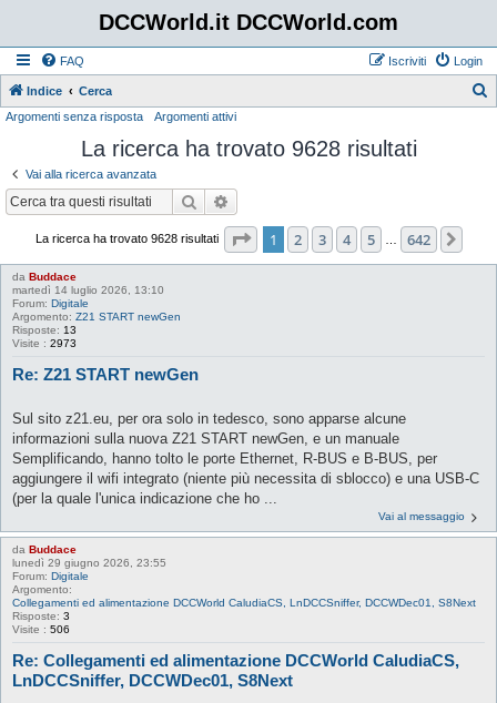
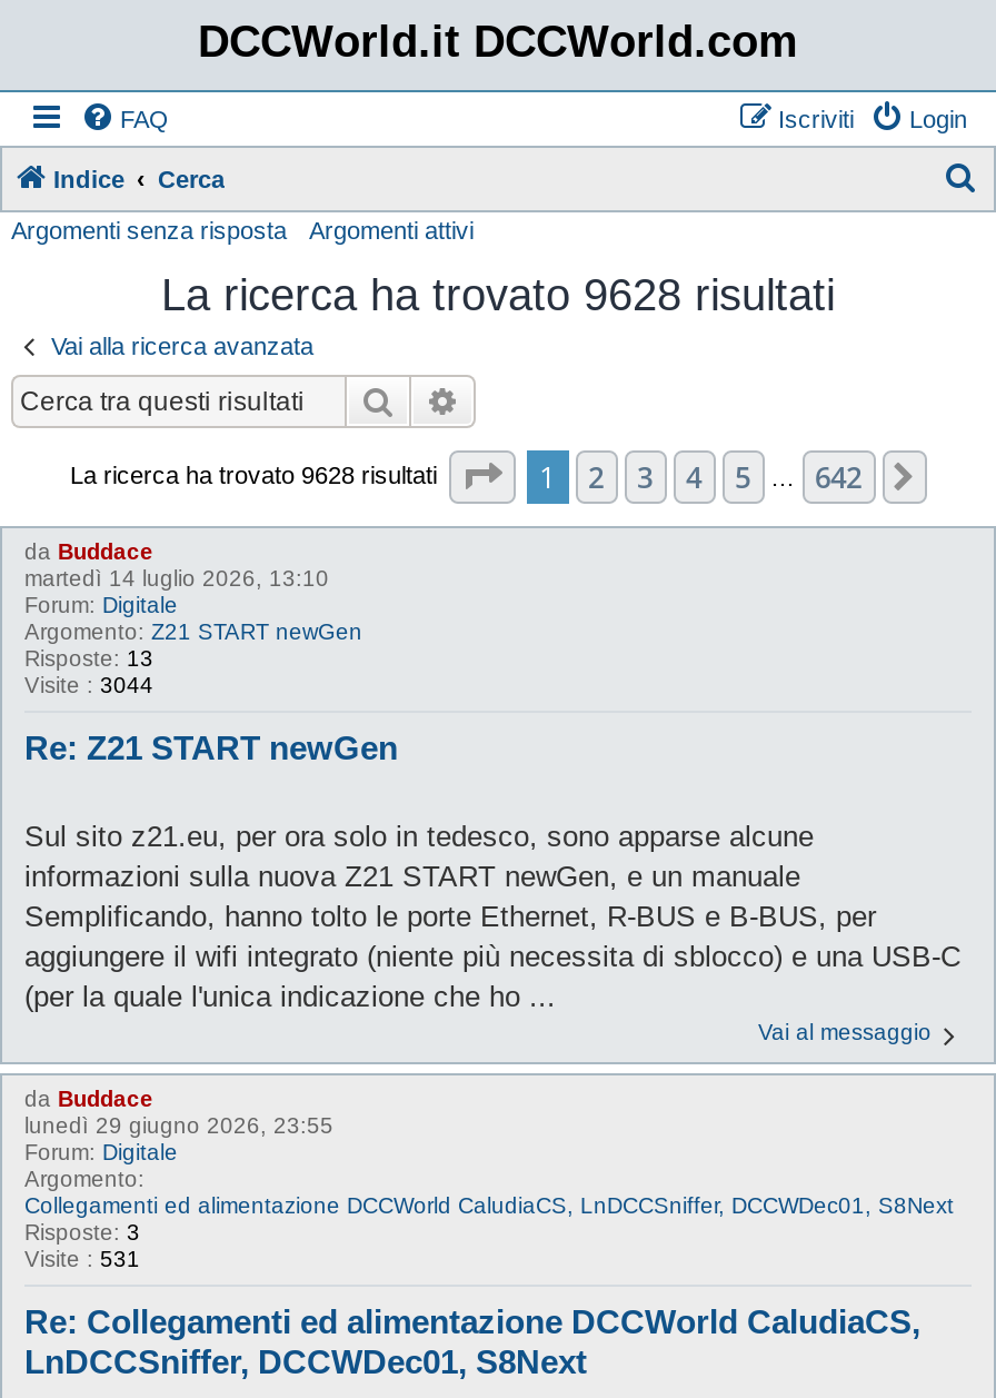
[12,337,77,349] Visite : 2973 -> [24,672,153,696] Visite : 3044
[12,623,70,635] Visite : 506 -> [24,1247,140,1271] Visite : 531

